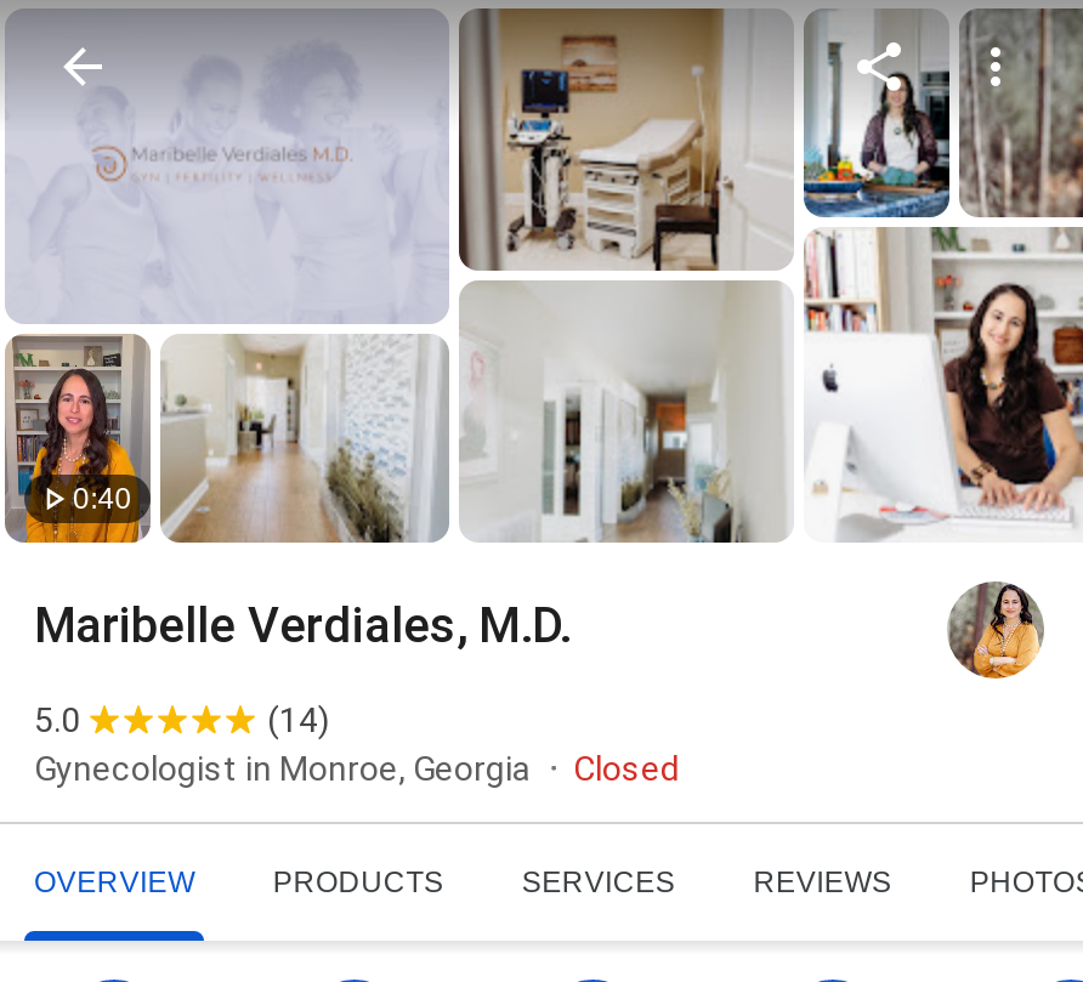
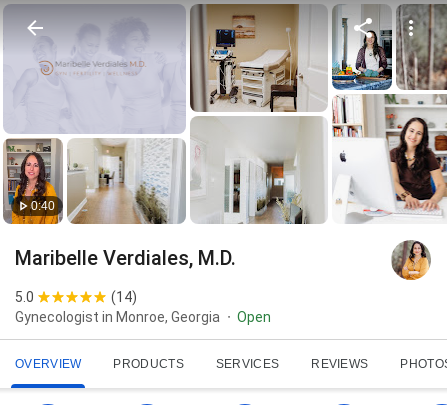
[573,749,680,788] Closed -> [237,309,271,325] Open

